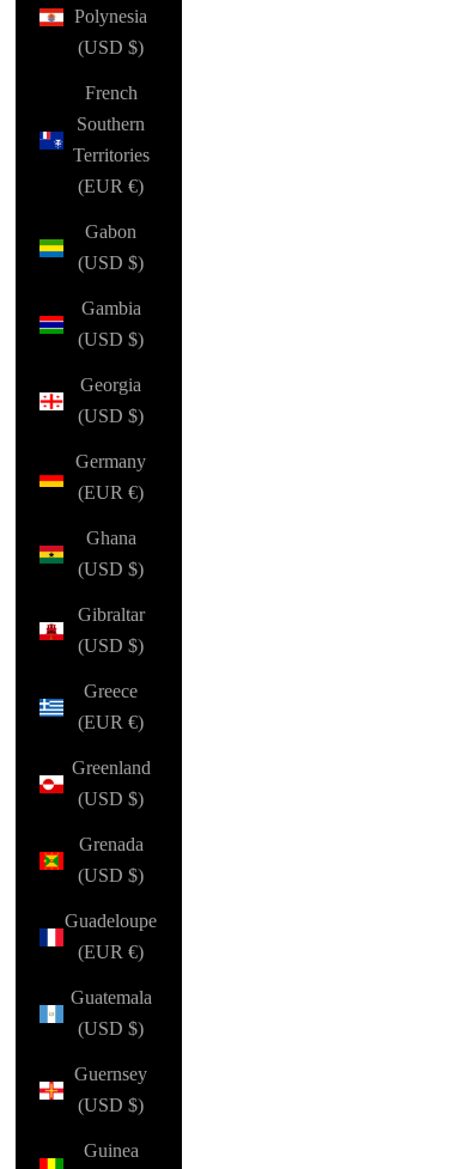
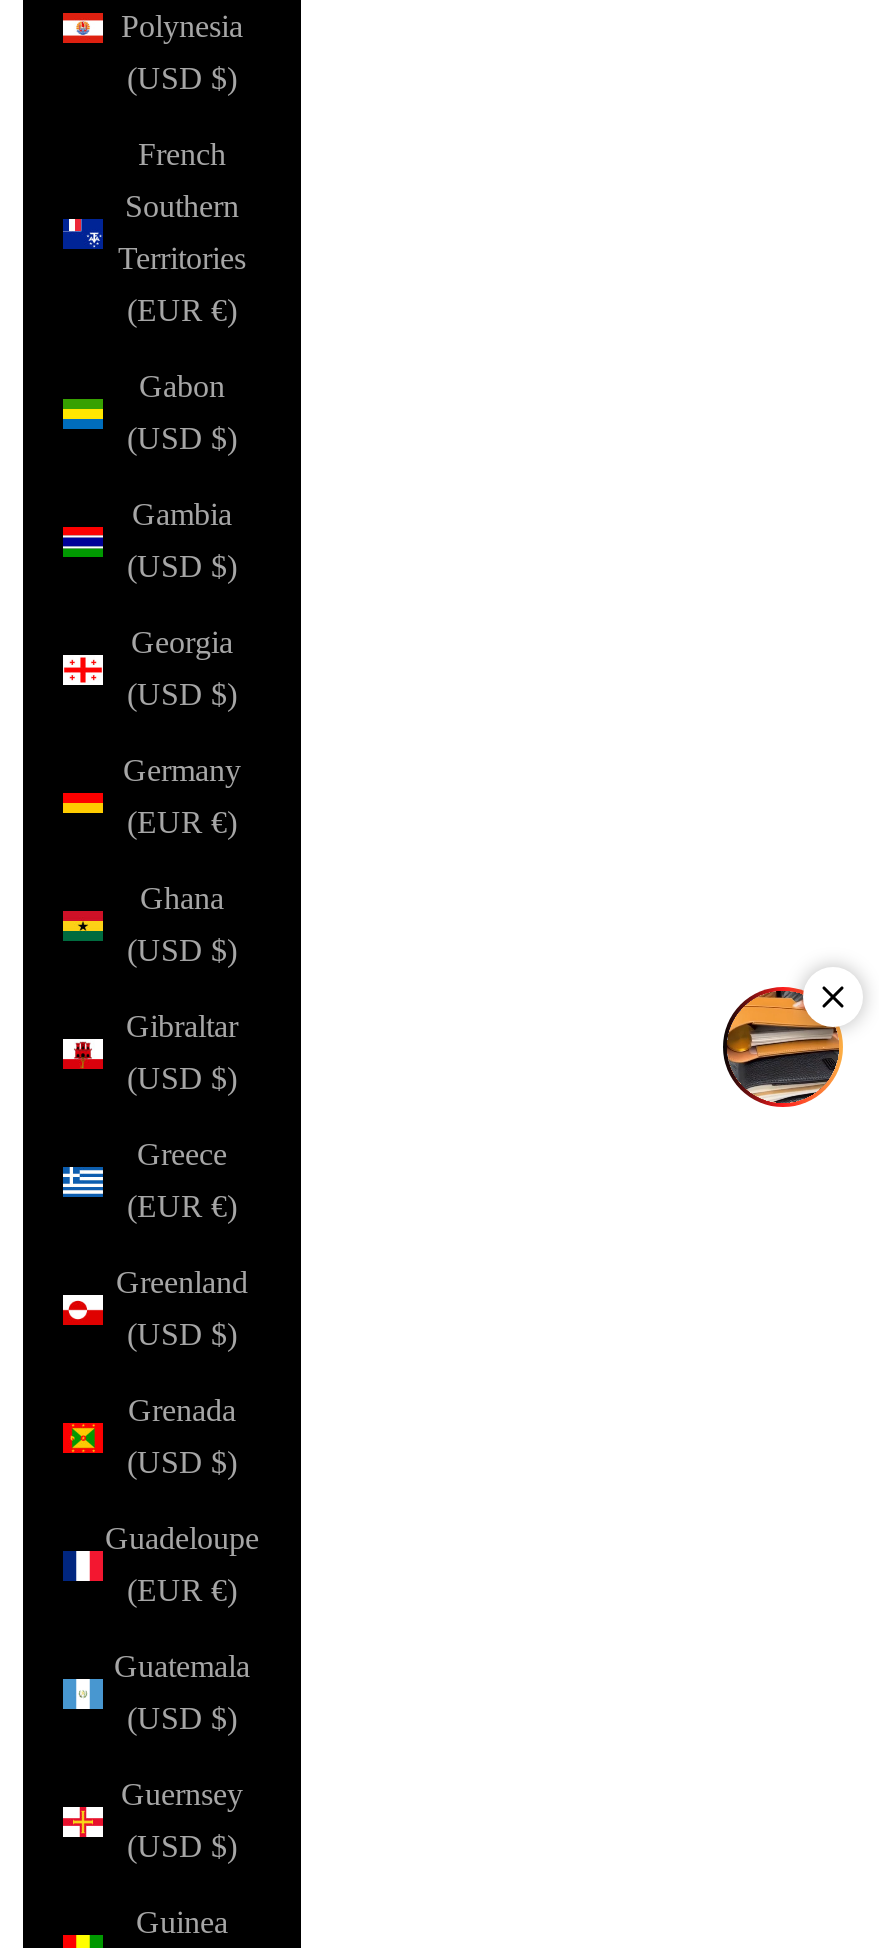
none -> [721,985,845,1109] [image]

